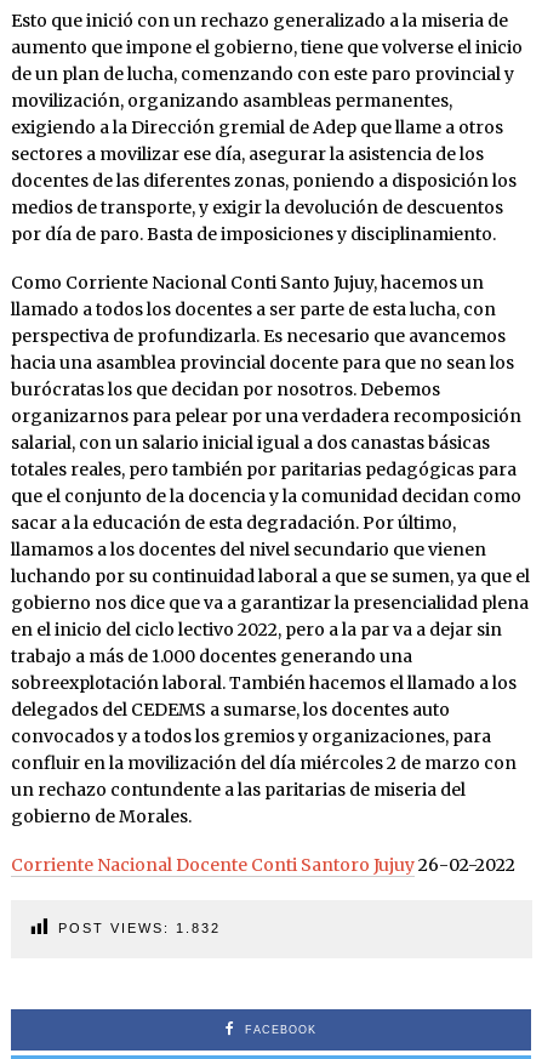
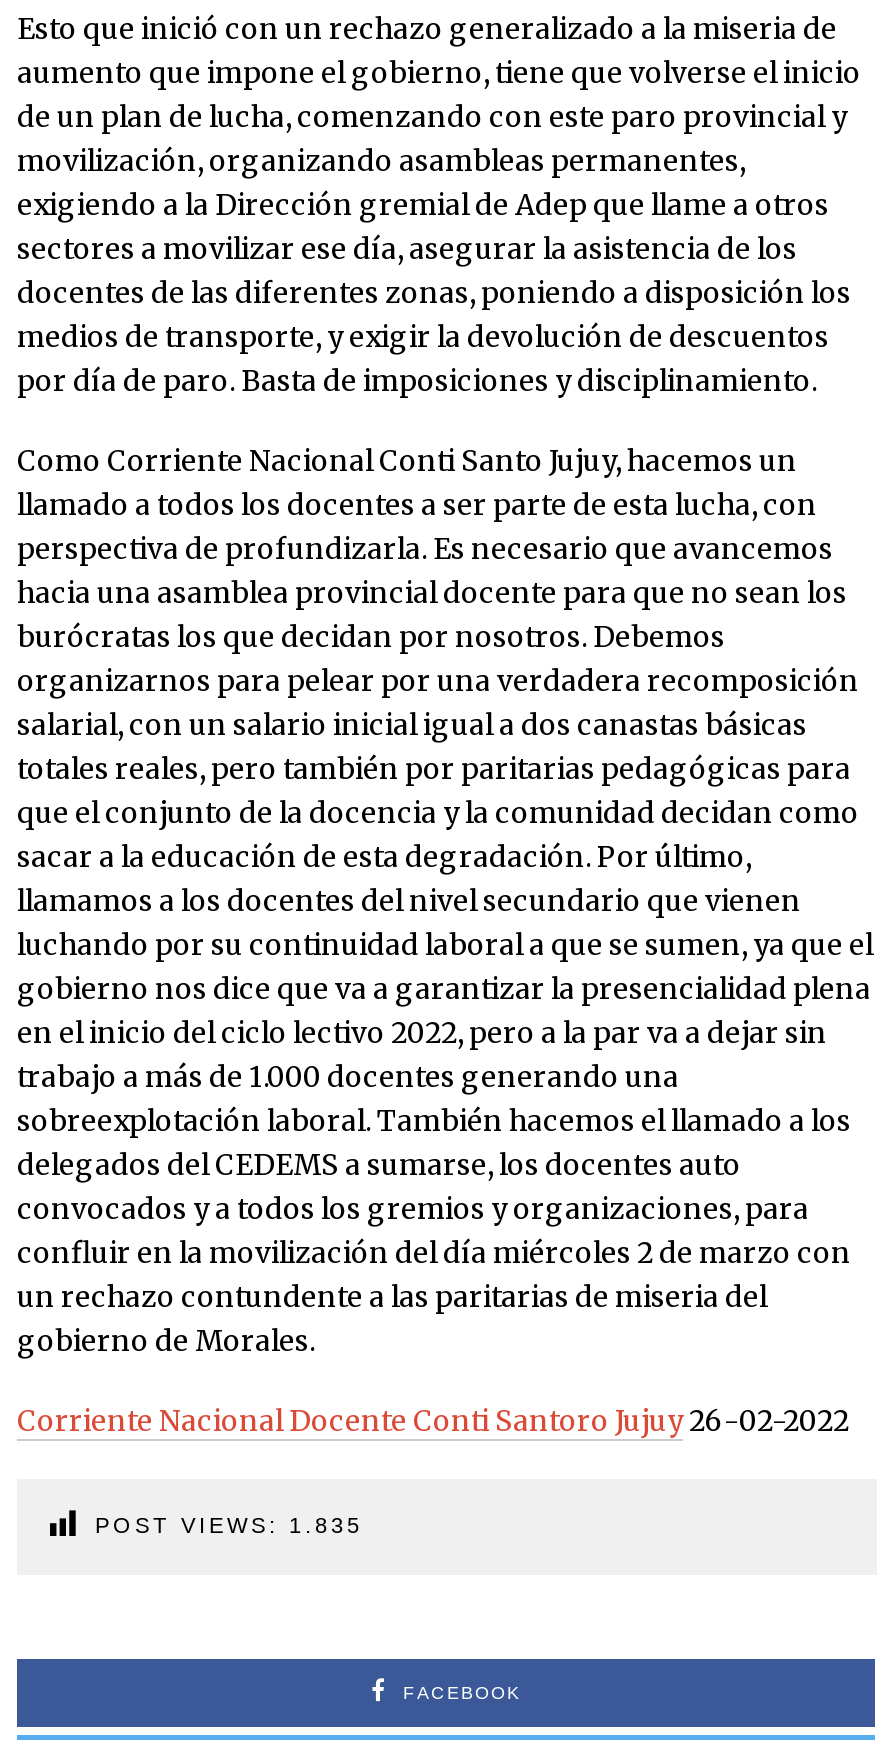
[58,921,221,936] POST VIEWS: 1.832 -> [95,1514,363,1538] POST VIEWS: 1.835

